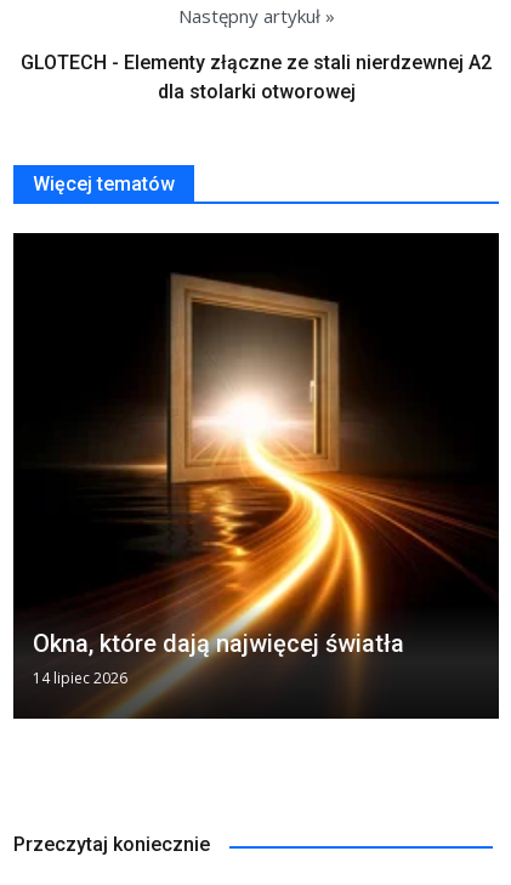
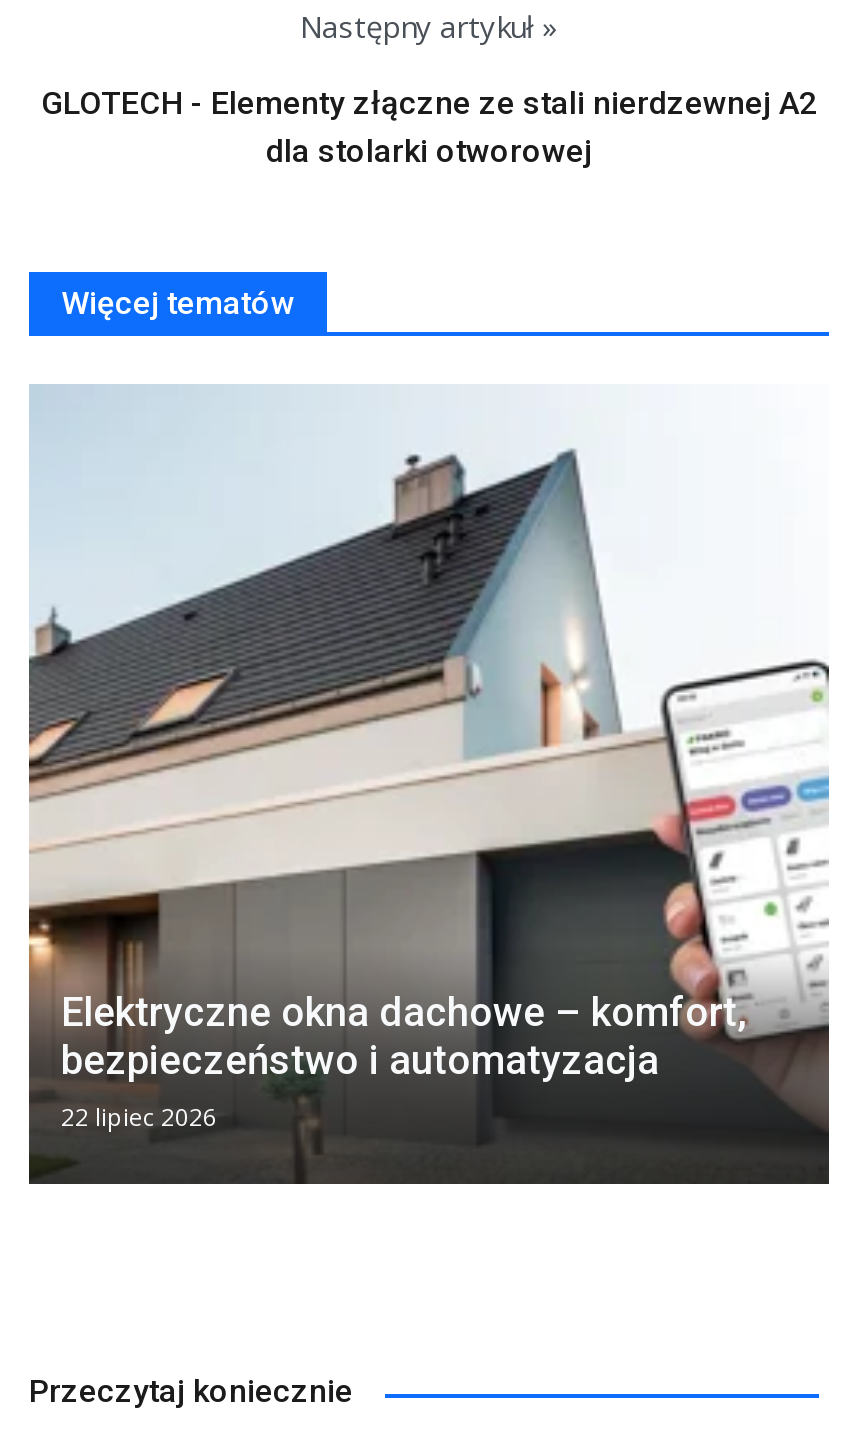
[12,232,500,716] [image] | Okna, które dają najwięcej światła | 14 lipiec 2026 -> [27,384,831,1184] [image] | Elektryczne okna dachowe – komfort, | bezpieczeństwo i automatyzacja | 22 lipiec 2026

